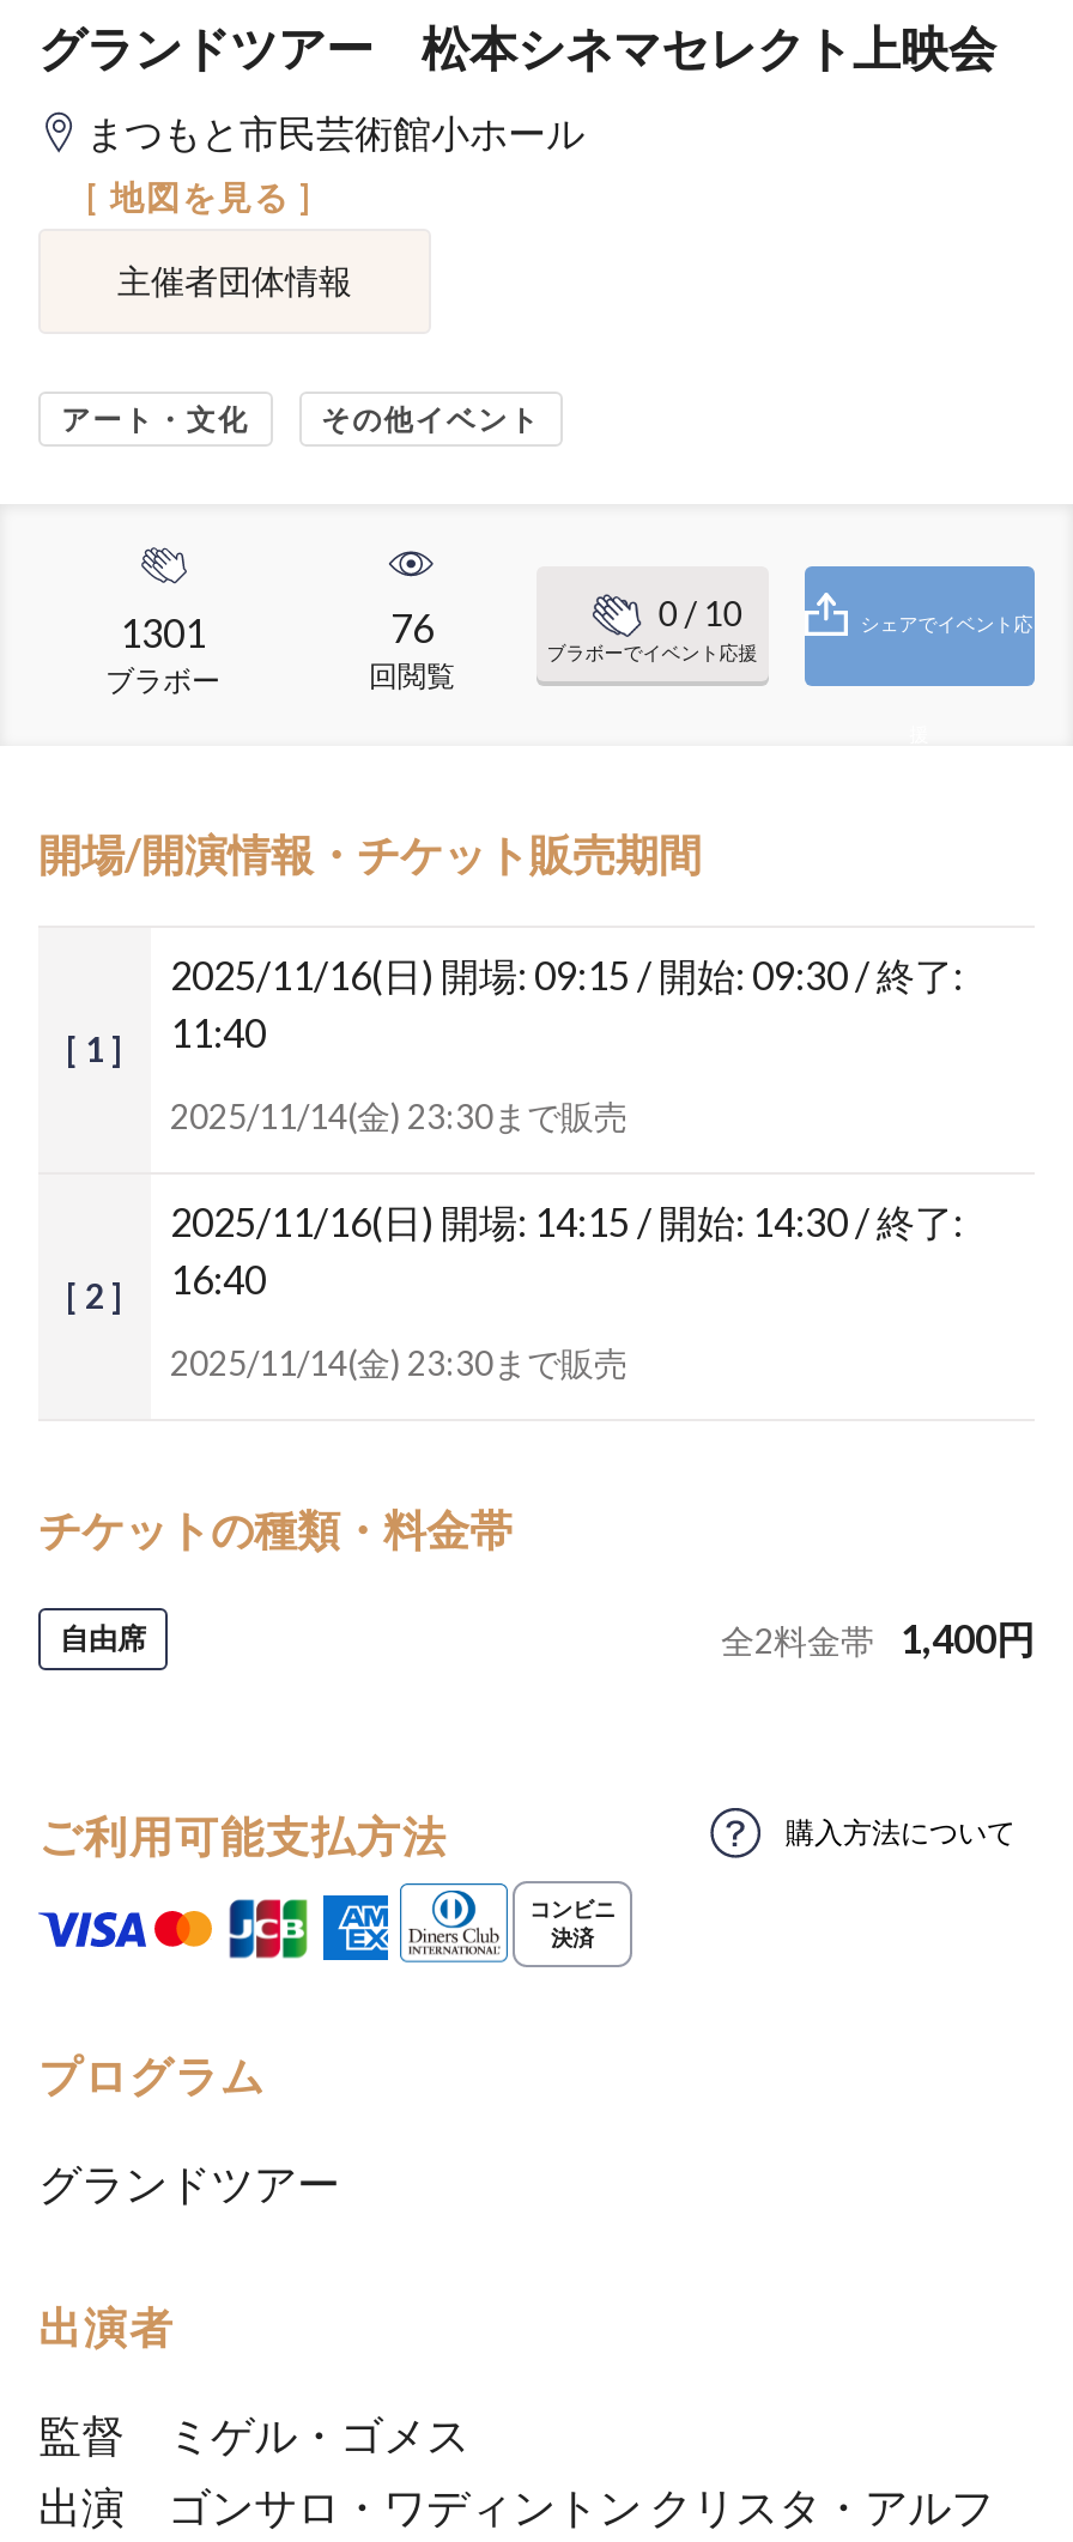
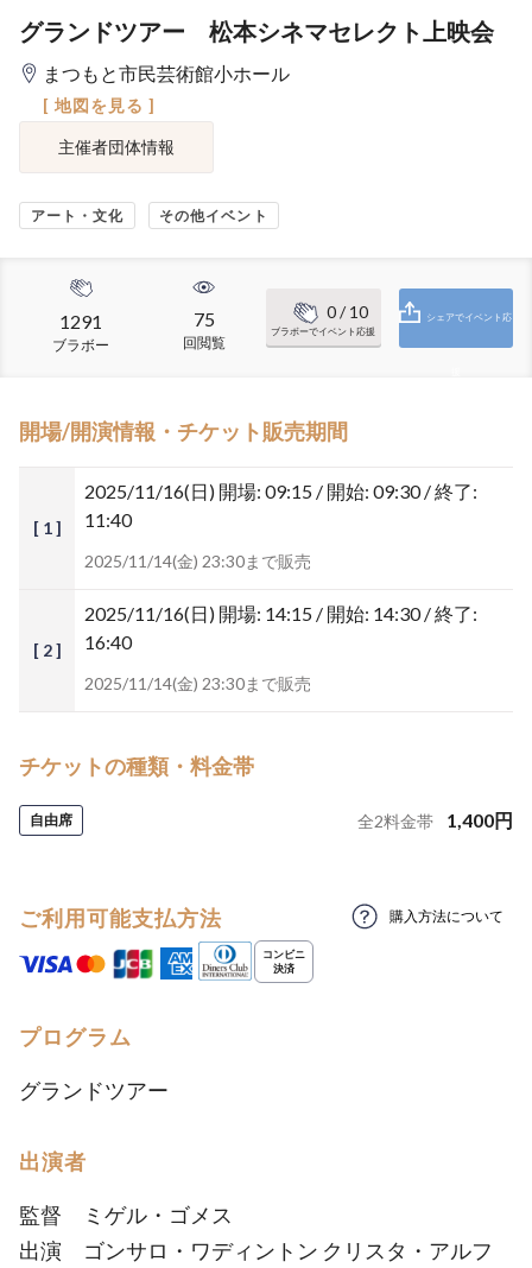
[120,608,206,654] 1301 -> [59,309,102,332] 1291
[390,605,434,650] 76 -> [194,308,215,330] 75

